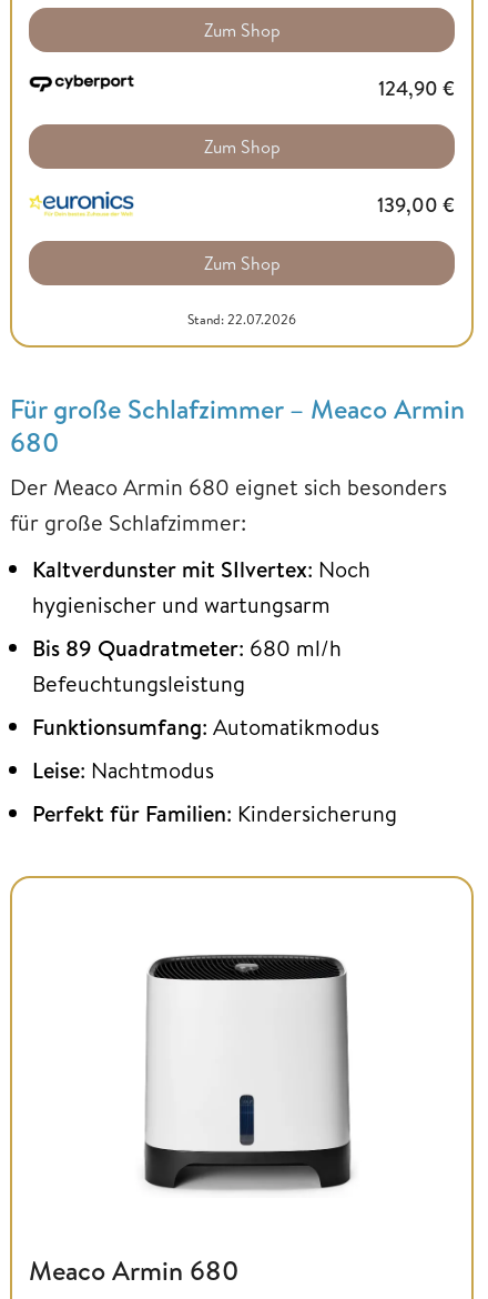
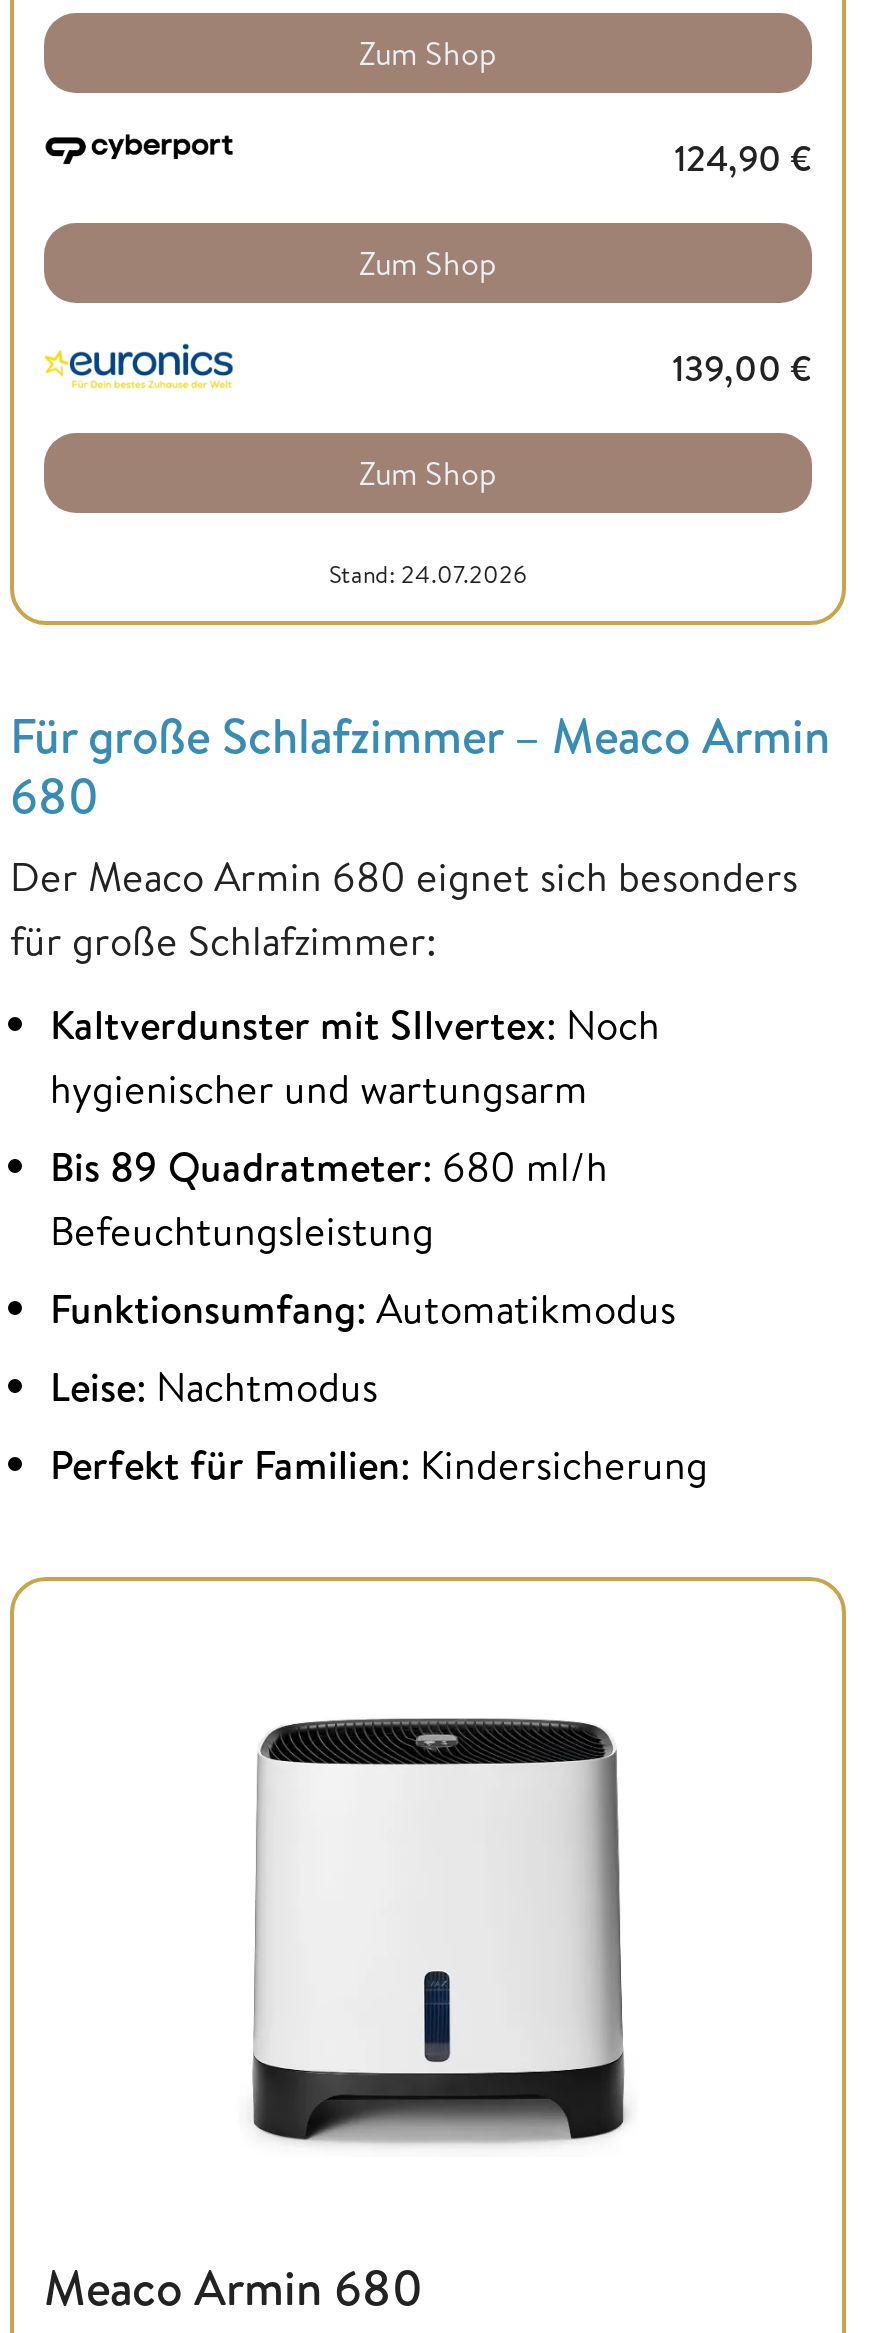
[187,310,296,329] Stand: 22.07.2026 -> [329,557,527,591] Stand: 24.07.2026

